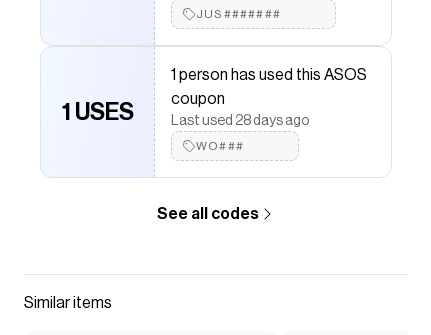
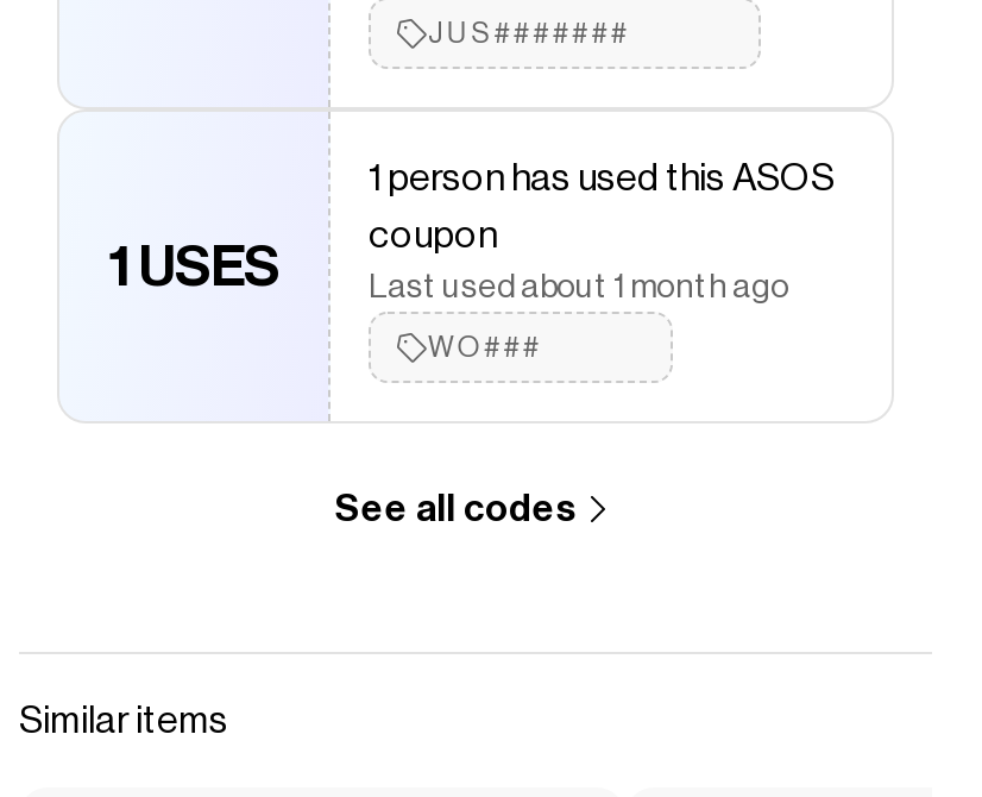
[171,114,309,128] Last used 28 days ago -> [369,271,789,305] Last used about 1 month ago

